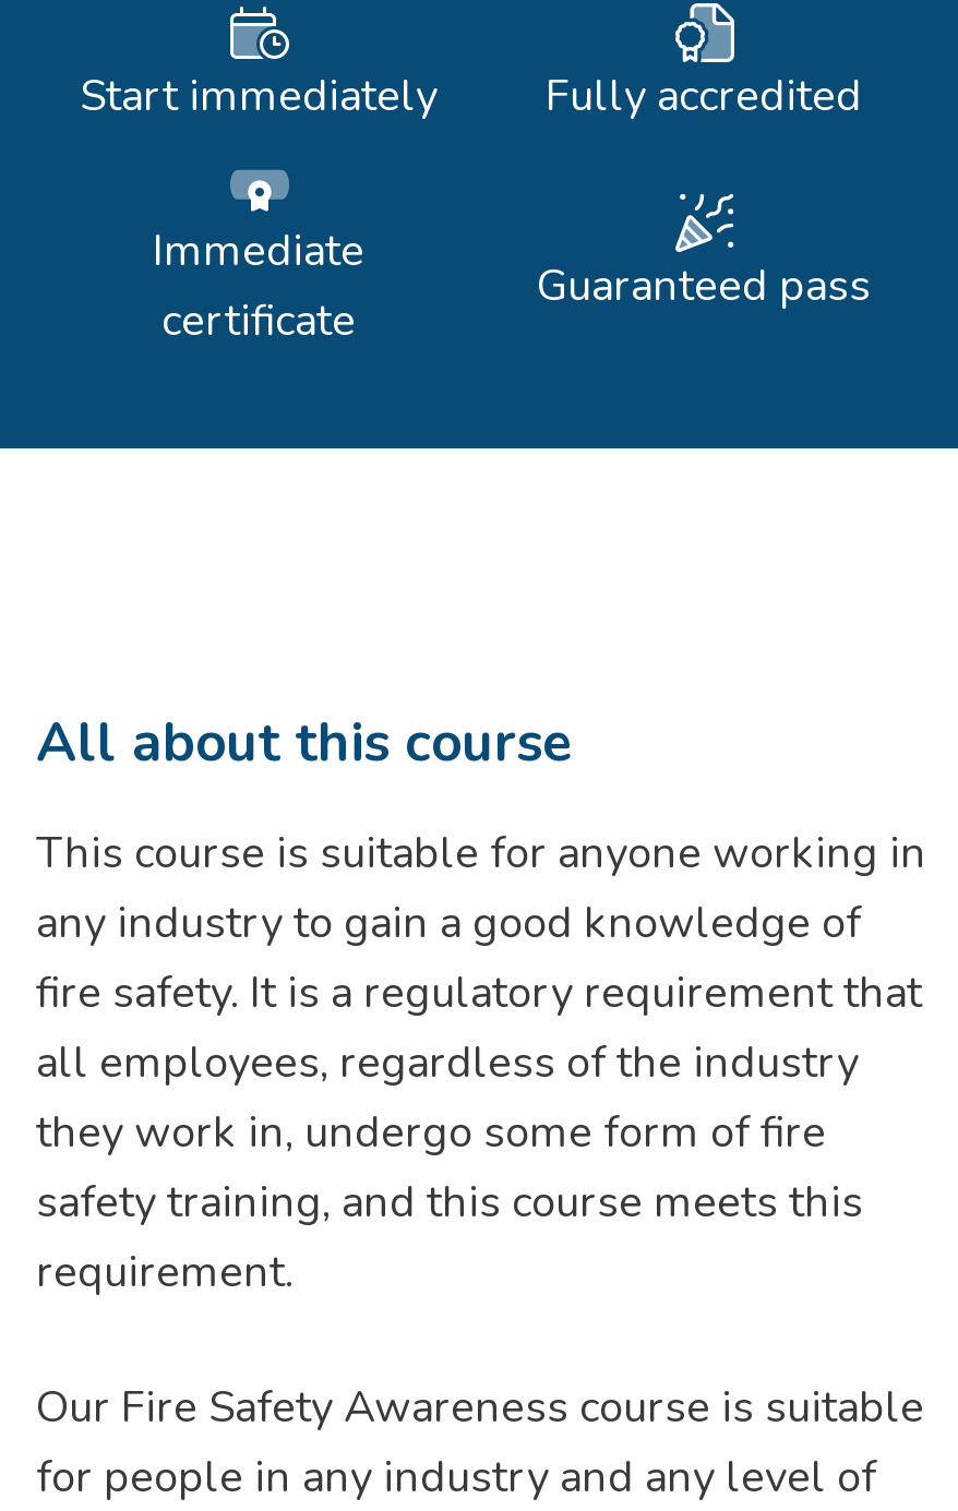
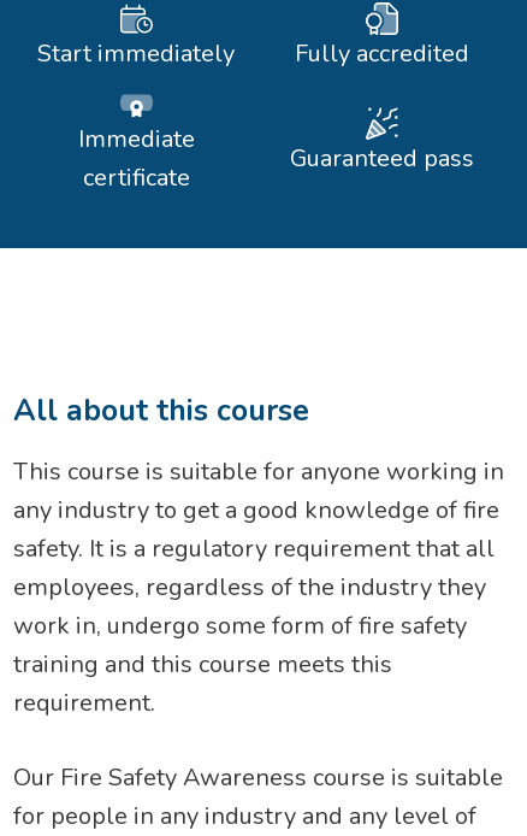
[36,892,922,1231] any industry to gain a good knowledge of | fire safety. It is a regulatory requirement that | all employees, regardless of the industry | they work in, undergo some form of fire | safety training, and this course meets this -> [13,494,499,681] any industry to get a good knowledge of fire | safety. It is a regulatory requirement that all | employees, regardless of the industry they | work in, undergo some form of fire safety | training and this course meets this

